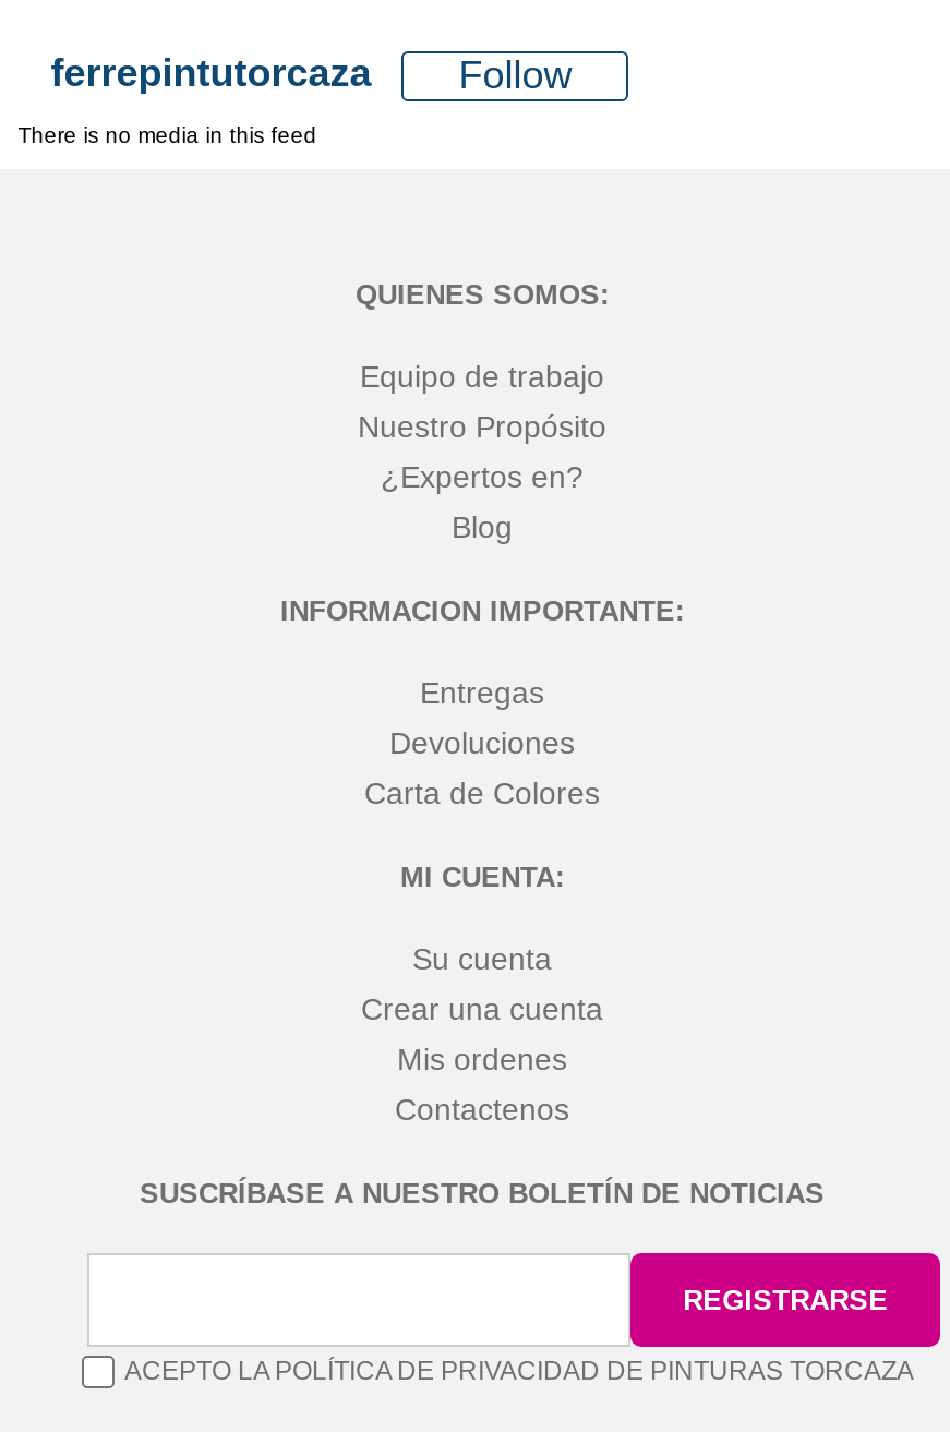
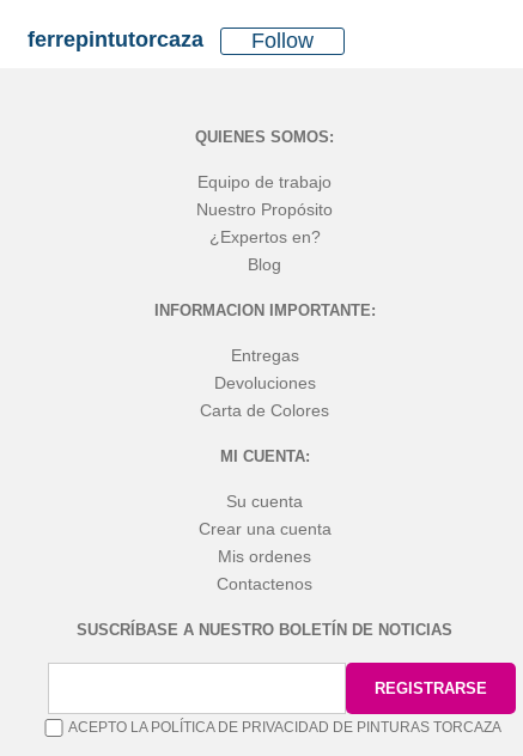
[18,123,317,147] There is no media in this feed -> none

